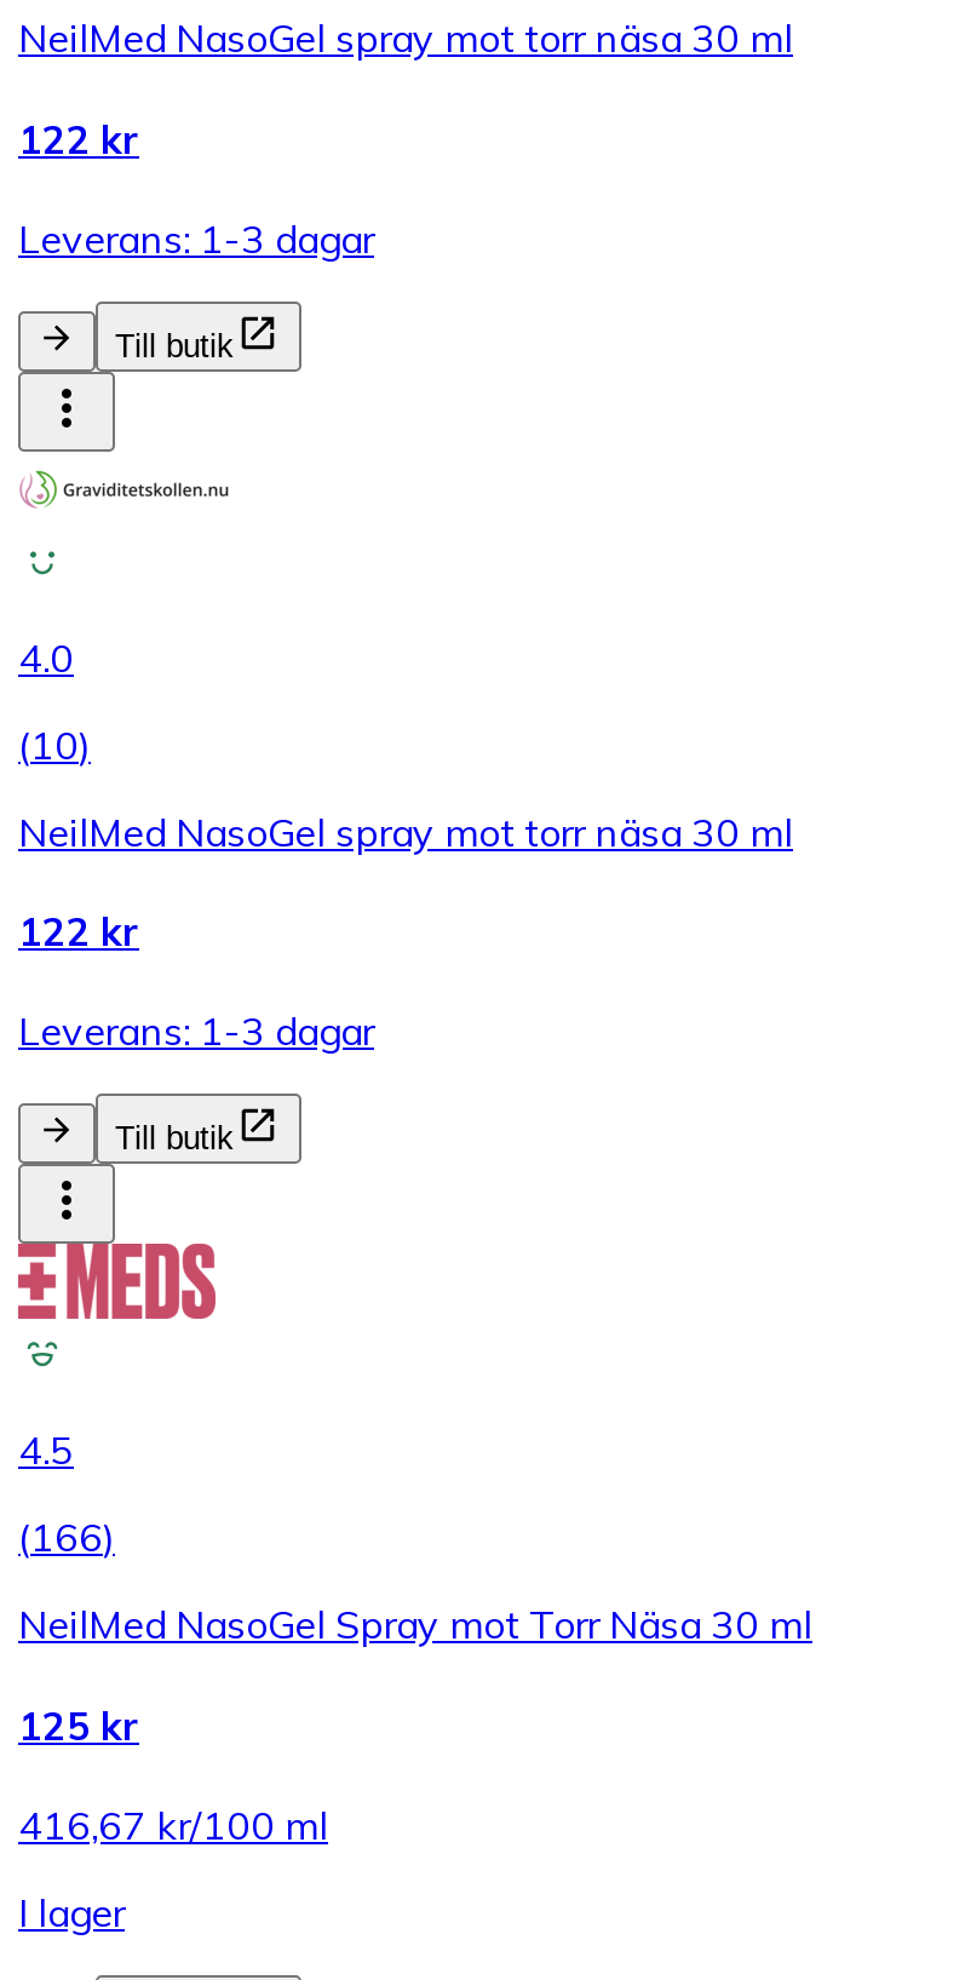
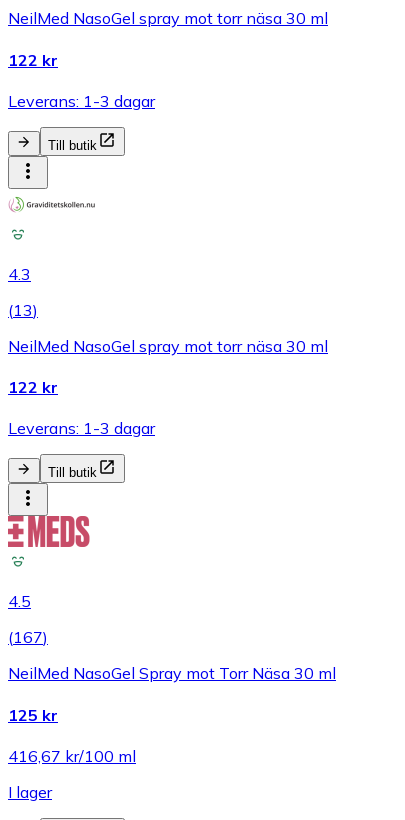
[18,633,74,682] 4.0 -> [8,264,31,284] 4.3
[18,720,91,769] (10) -> [8,300,38,320] (13)
[18,1514,115,1562] (166) -> [8,627,48,647] (167)

